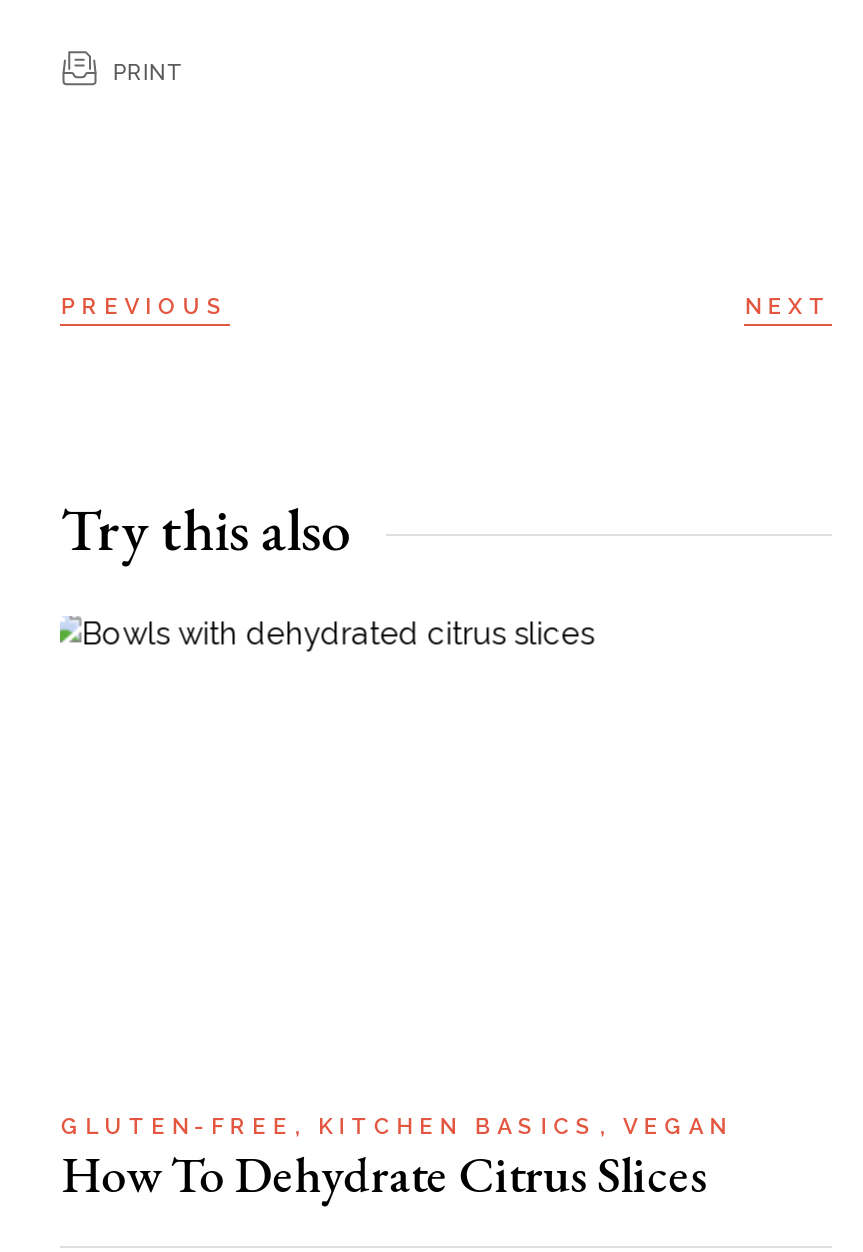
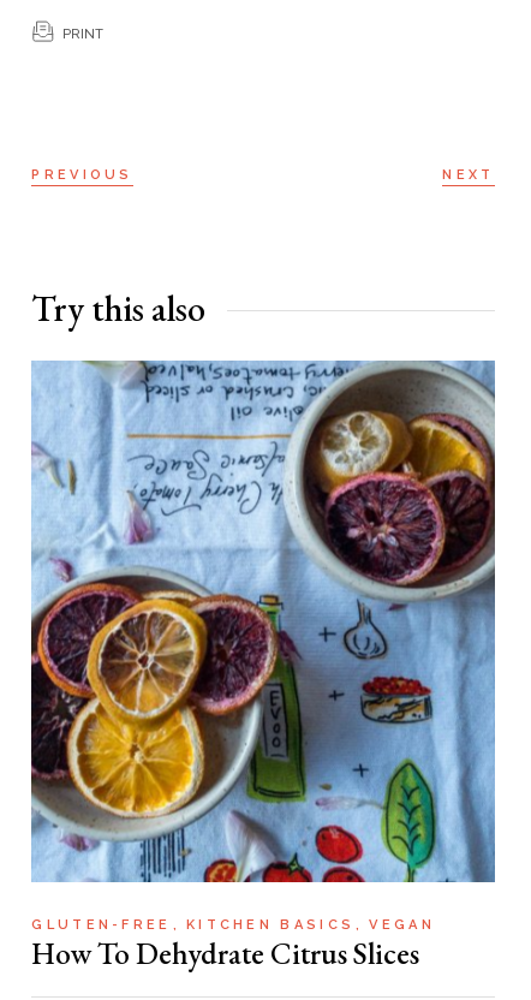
none -> [30,359,496,883] [image]

